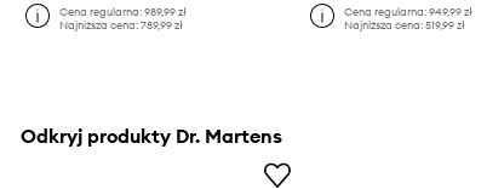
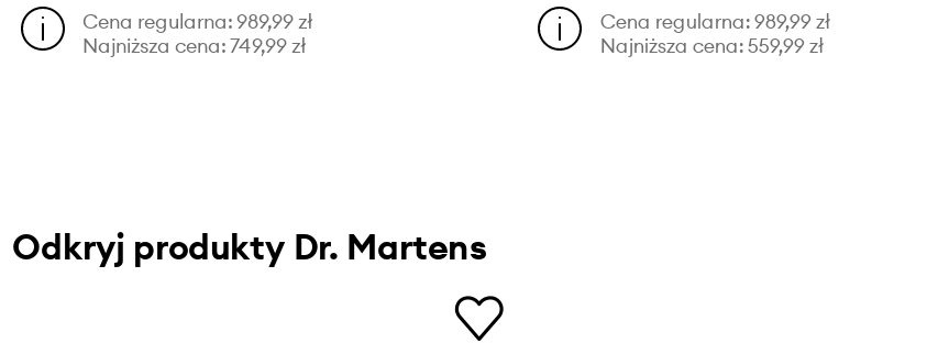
[345,4,473,18] Cena regularna: 949,99 zł -> [600,8,831,32] Cena regularna: 989,99 zł
[59,18,183,31] Najniższa cena: 789,99 zł -> [82,32,307,57] Najniższa cena: 749,99 zł
[345,18,466,31] Najniższa cena: 519,99 zł -> [600,32,825,57] Najniższa cena: 559,99 zł

